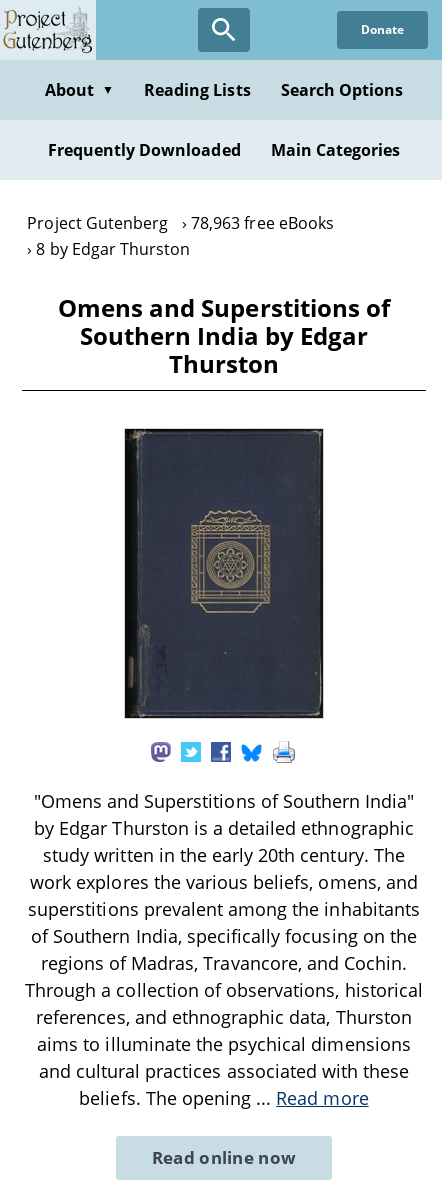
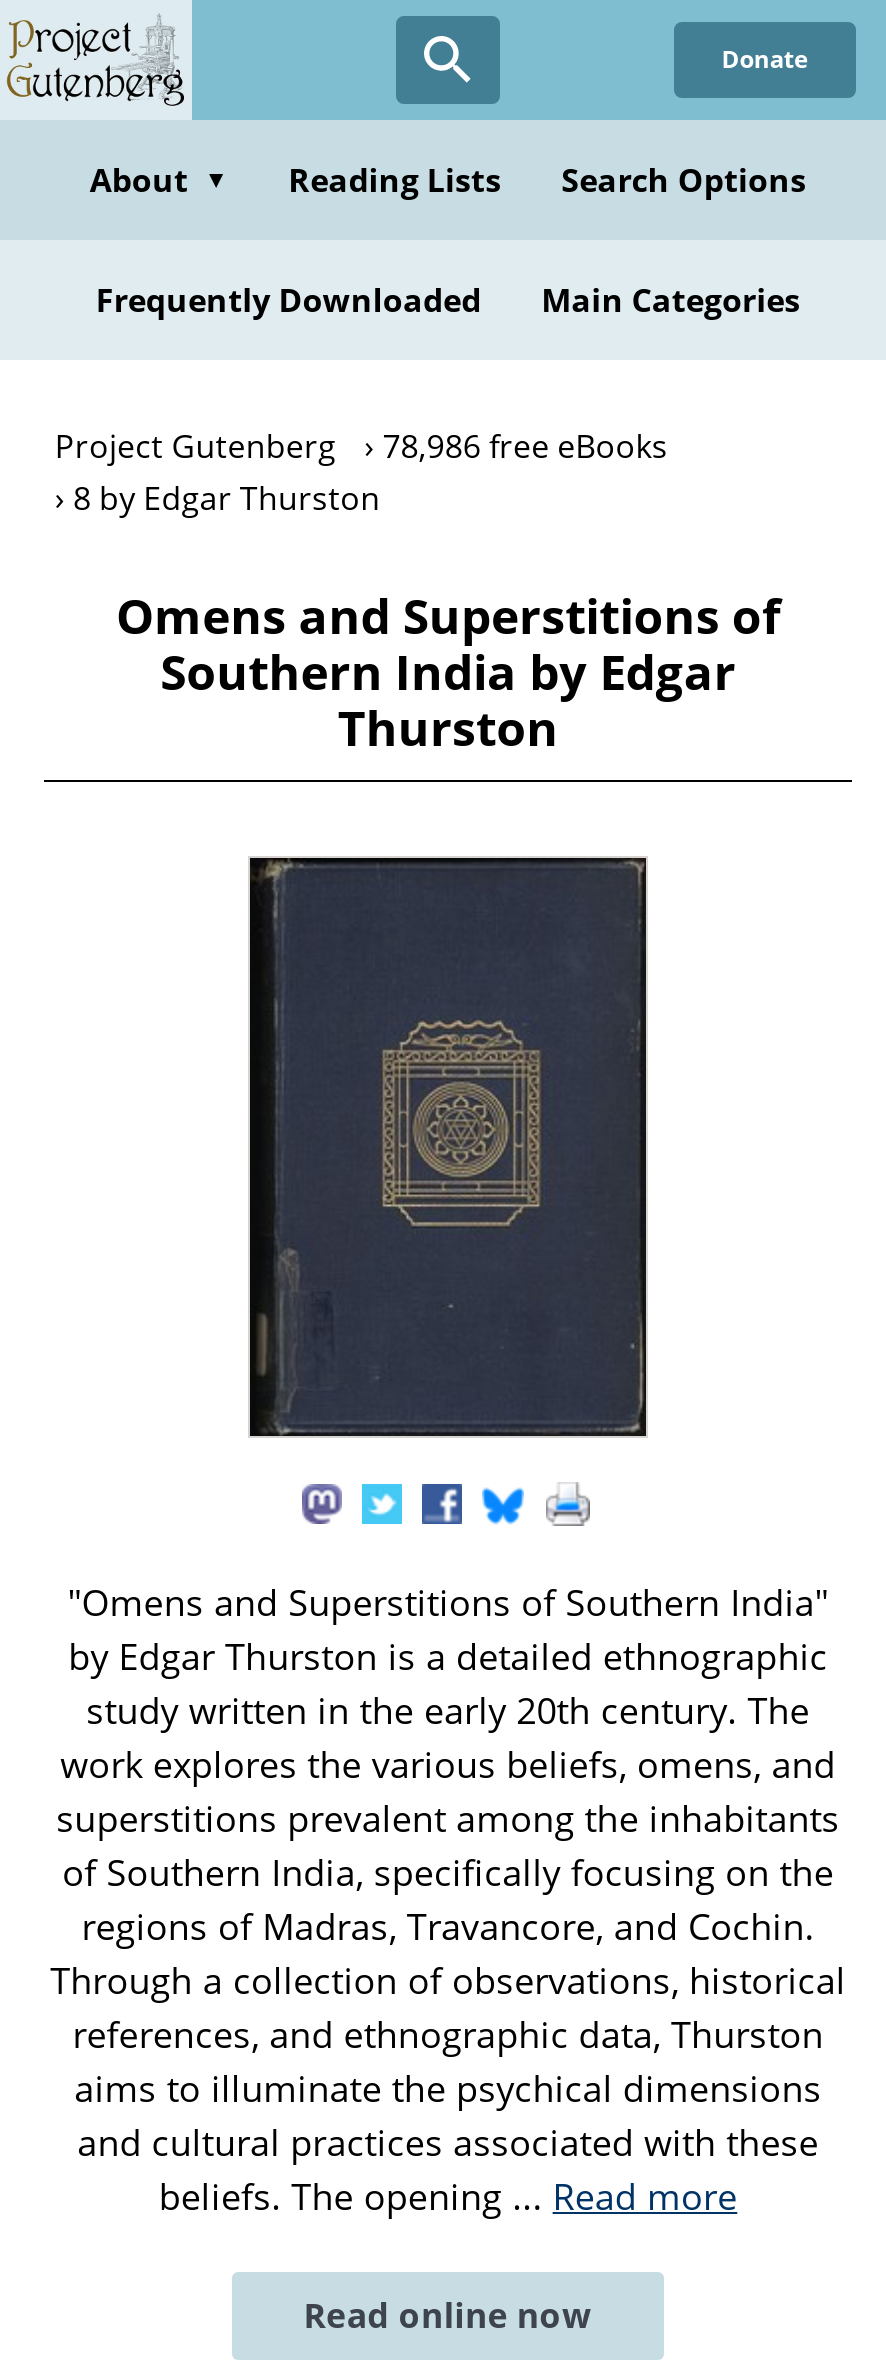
[27,212,334,234] Project Gutenberg 78,963 free eBooks -> [55,424,668,468] Project Gutenberg 78,986 free eBooks

